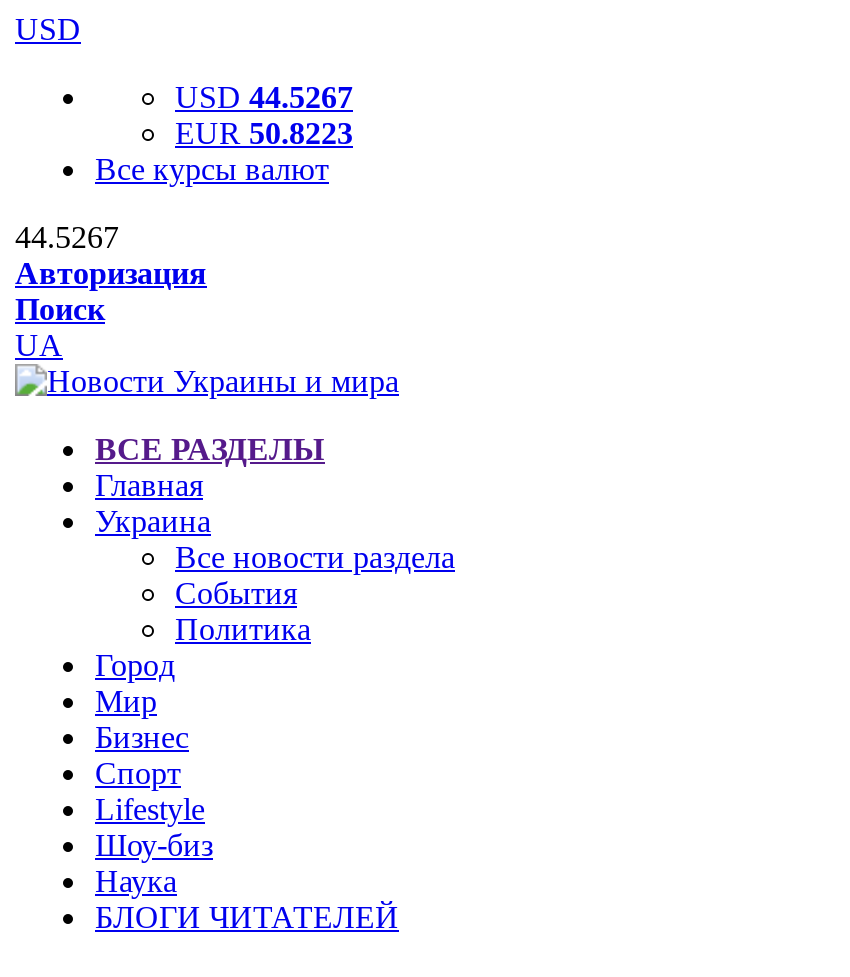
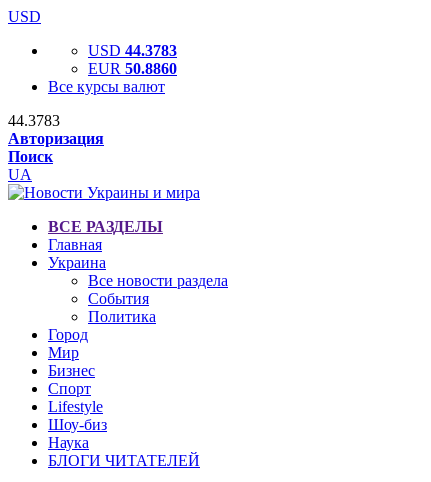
[175,80,353,114] USD 44.5267 -> [88,42,177,59] USD 44.3783
[175,116,353,150] EUR 50.8223 -> [88,60,177,77] EUR 50.8860
[15,220,119,254] 44.5267 -> [8,112,60,129] 44.3783

